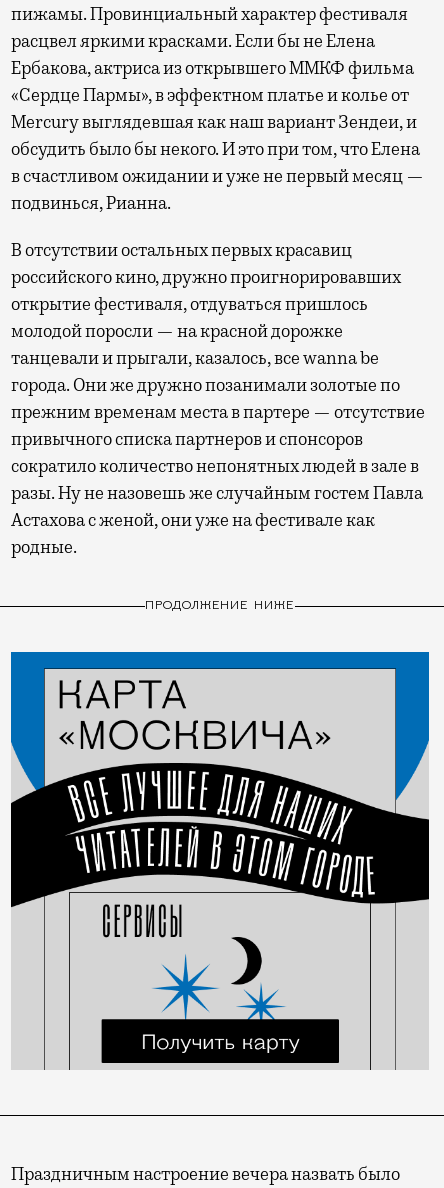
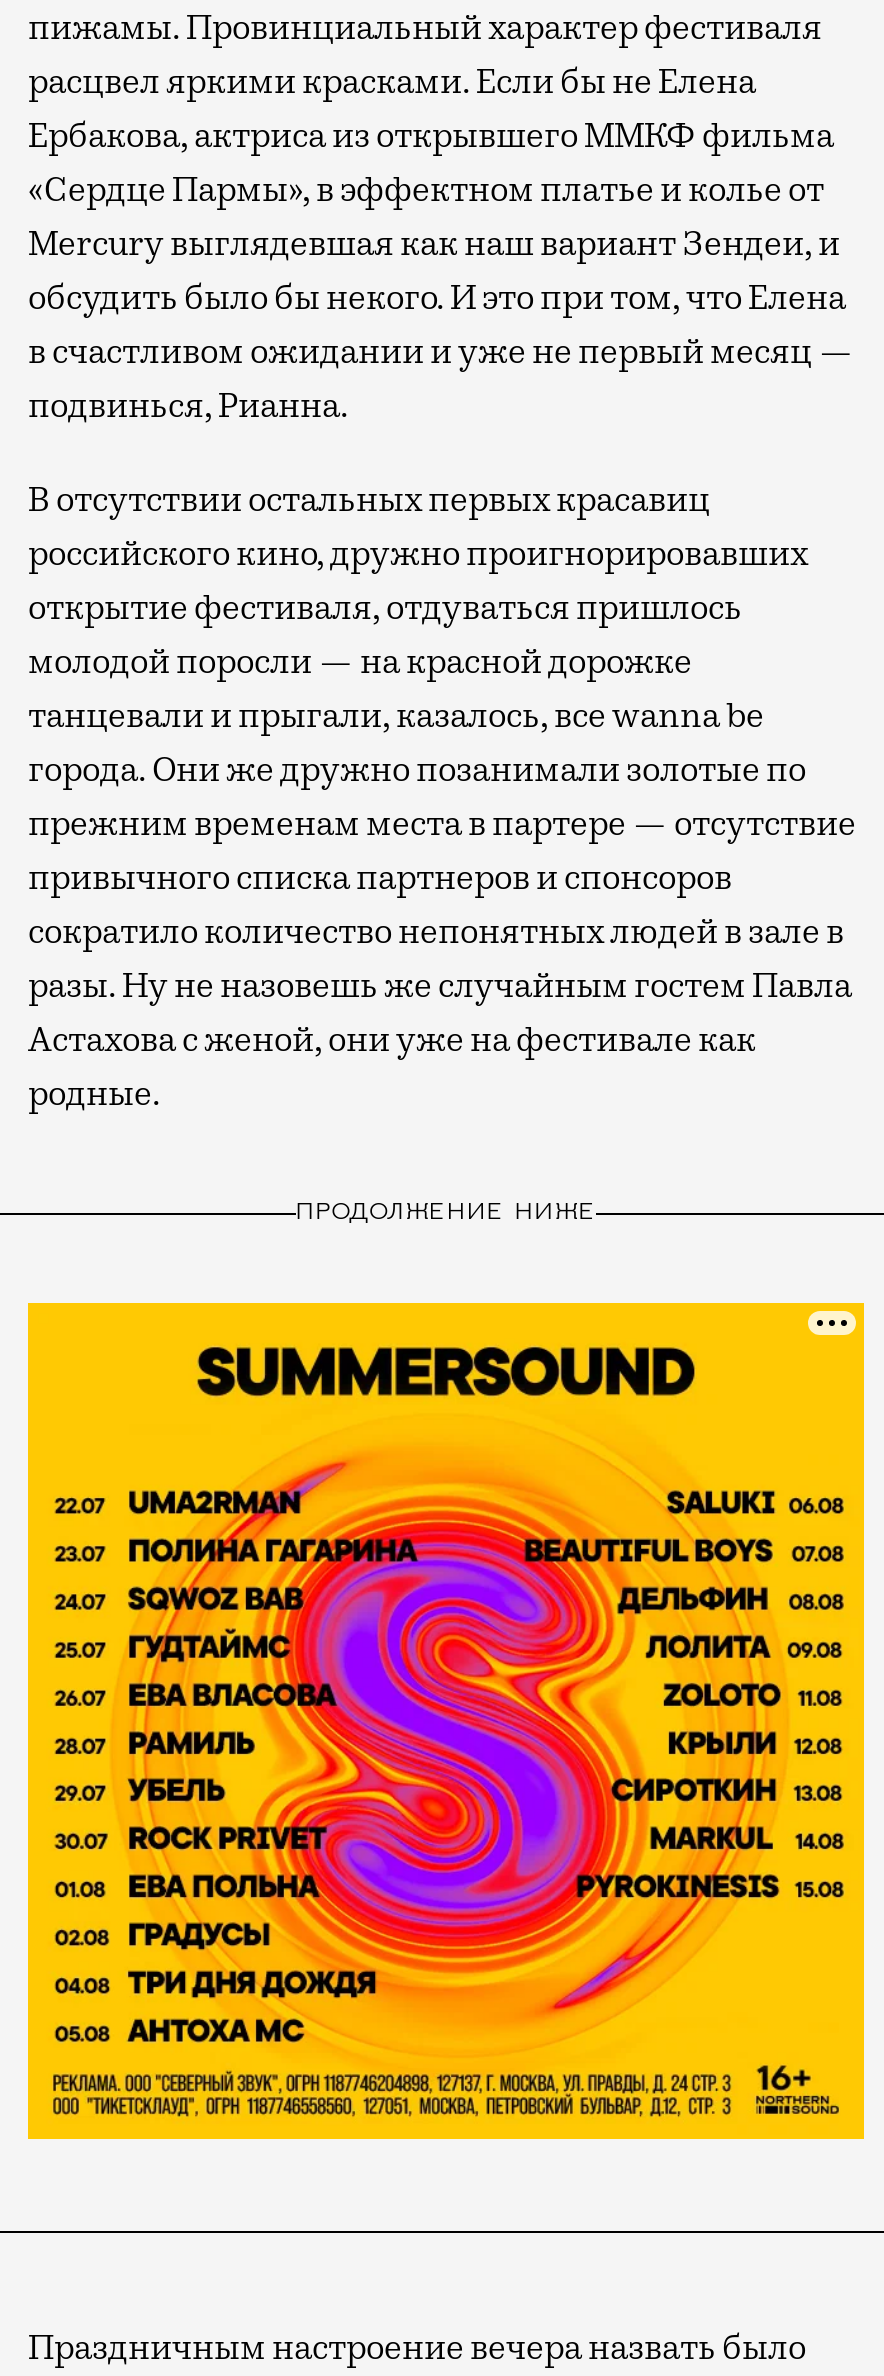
[10,651,430,1071] [image] -> [26,1300,866,2140] [image]

